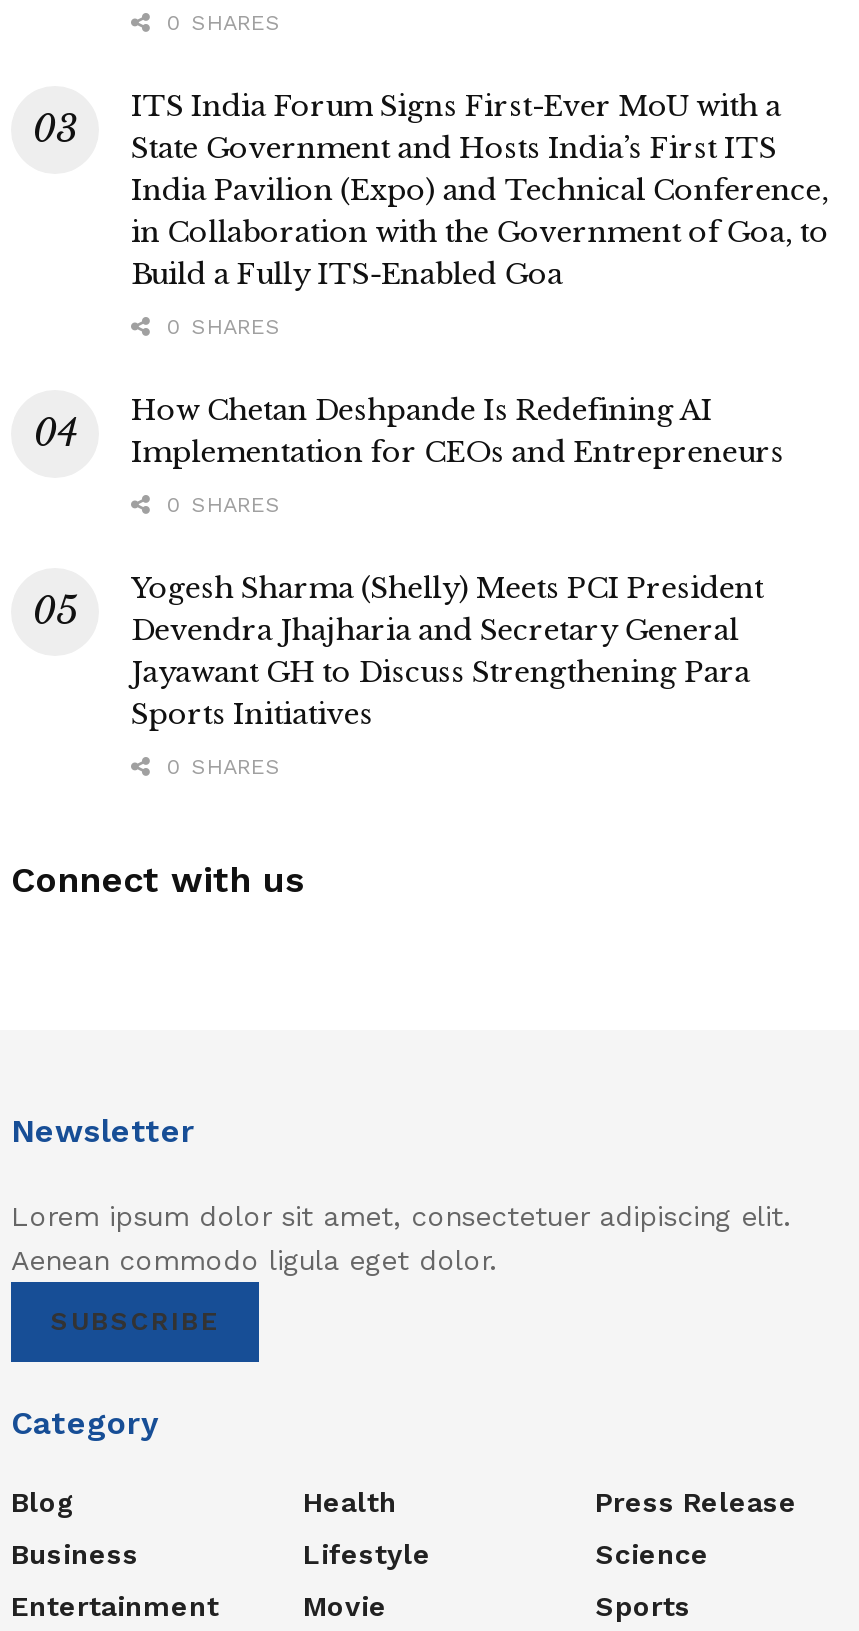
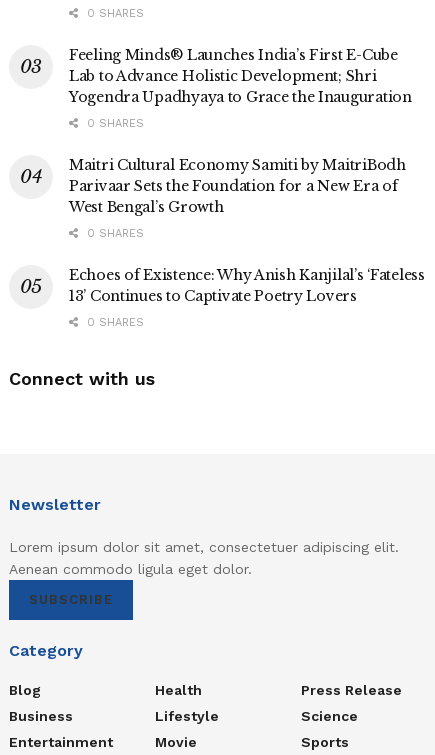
[131,88,829,292] ITS India Forum Signs First-Ever MoU with a | State Government and Hosts India’s First ITS | India Pavilion (Expo) and Technical Conference, | in Collaboration with the Government of Goa, to | Build a Fully ITS-Enabled Goa -> [69,46,412,106] Feeling Minds® Launches India’s First E-Cube | Lab to Advance Holistic Development; Shri | Yogendra Upadhyaya to Grace the Inauguration
[131,392,784,470] How Chetan Deshpande Is Redefining AI | Implementation for CEOs and Entrepreneurs -> [69,156,406,216] Maitri Cultural Economy Samiti by MaitriBodh | Parivaar Sets the Foundation for a New Era of | West Bengal’s Growth
[131,570,763,732] Yogesh Sharma (Shelly) Meets PCI President | Devendra Jhajharia and Secretary General | Jayawant GH to Discuss Strengthening Para | Sports Initiatives -> [69,266,425,305] Echoes of Existence: Why Anish Kanjilal’s ‘Fateless | 13’ Continues to Captivate Poetry Lovers

